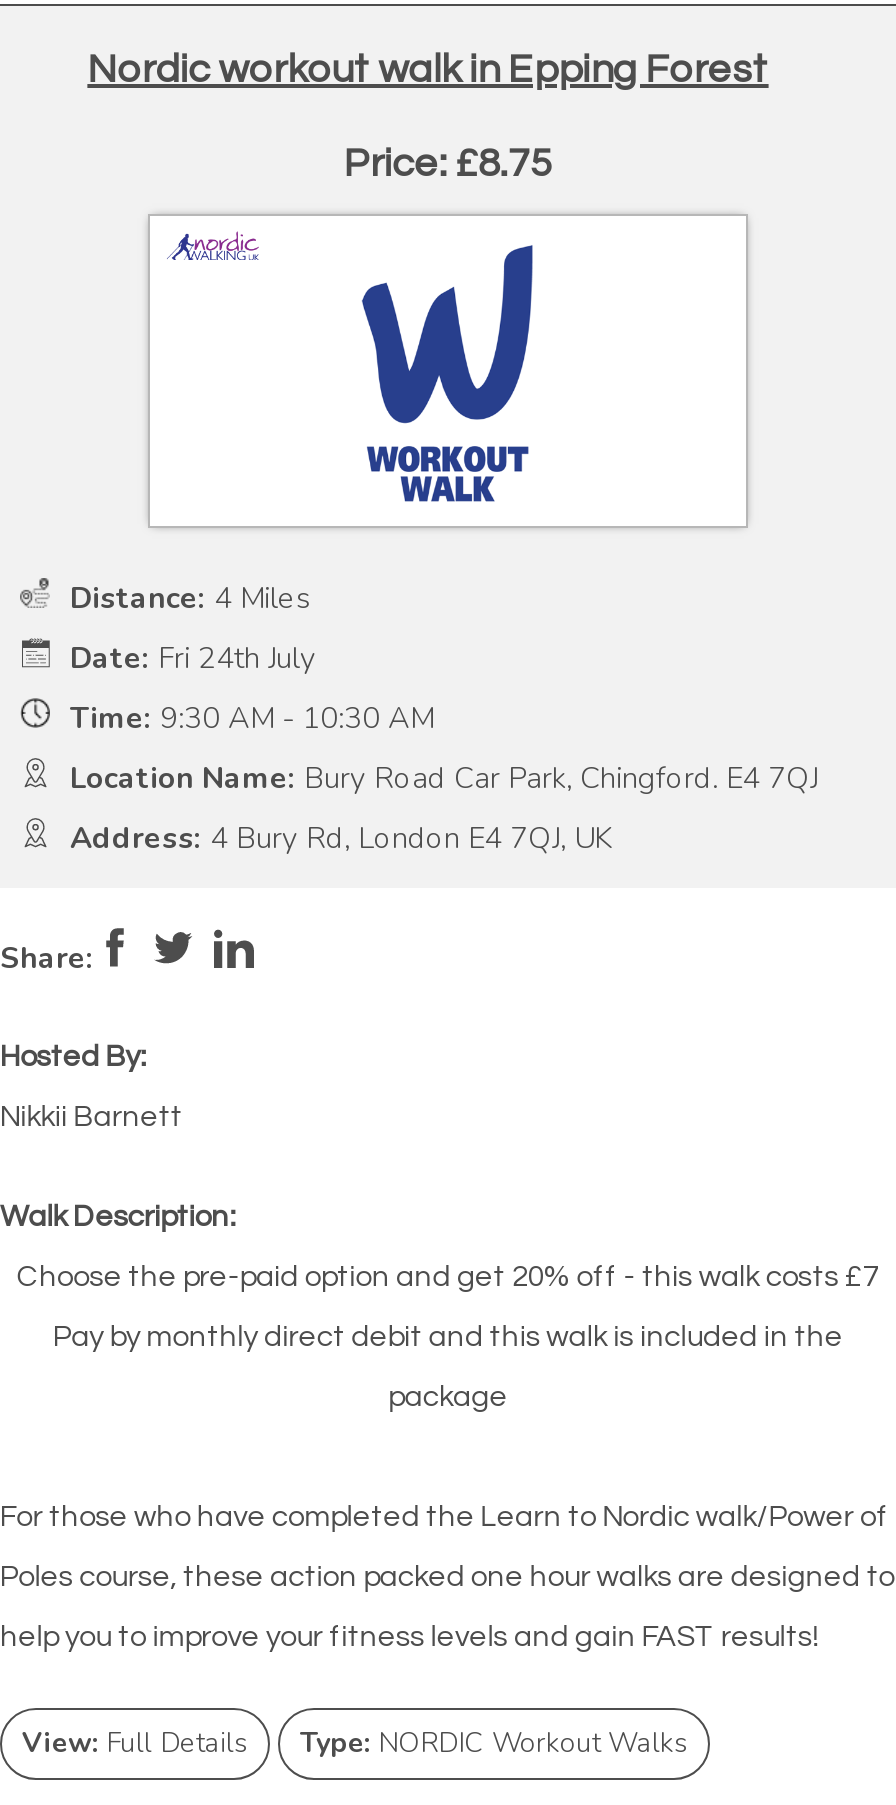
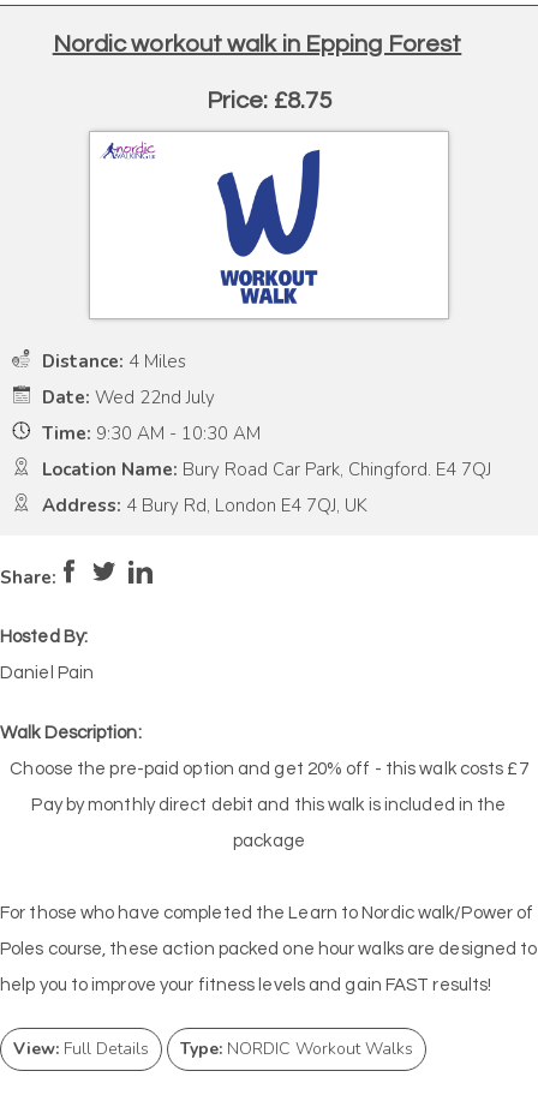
[70,638,316,678] Date: Fri 24th July -> [42,386,215,410] Date: Wed 22nd July
[0,1102,183,1132] Nikkii Barnett -> [0,664,94,682] Daniel Pain

